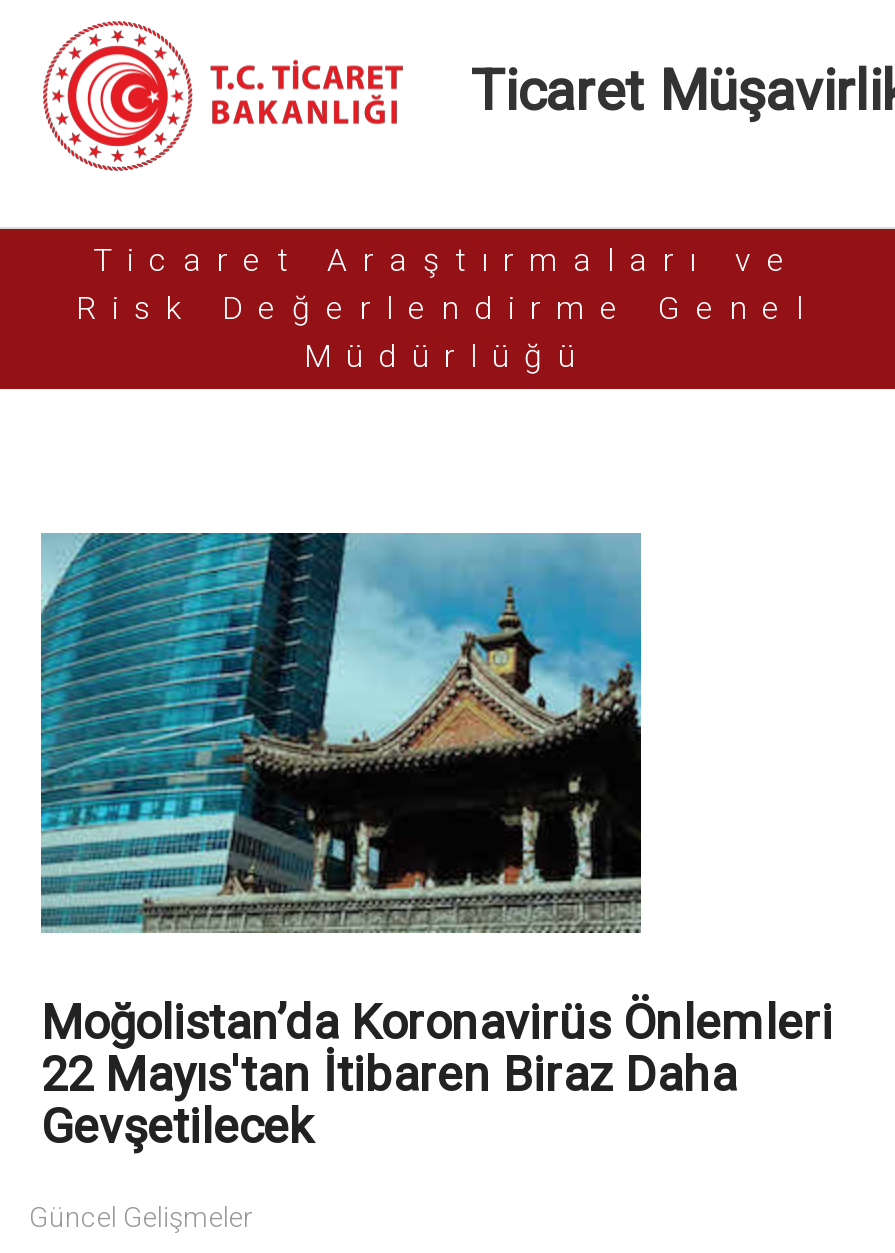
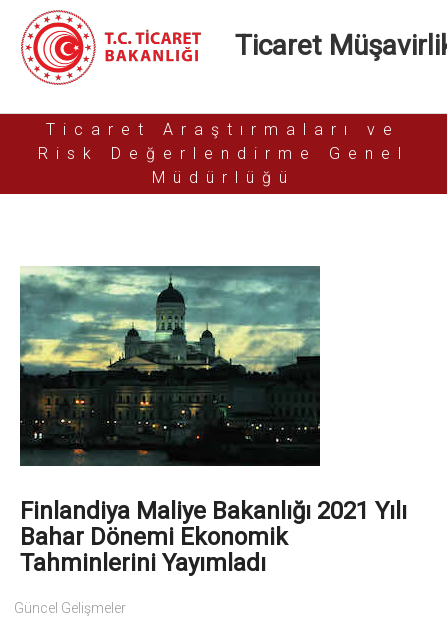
[39,531,833,1154] [image] | Moğolistan’da Koronavirüs Önlemleri | 22 Mayıs'tan İtibaren Biraz Daha | Gevşetilecek -> [19,265,407,576] [image] | Finlandiya Maliye Bakanlığı 2021 Yılı | Bahar Dönemi Ekonomik | Tahminlerini Yayımladı

